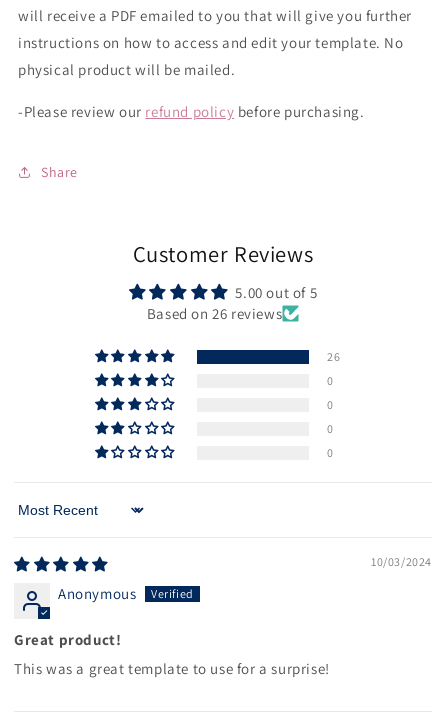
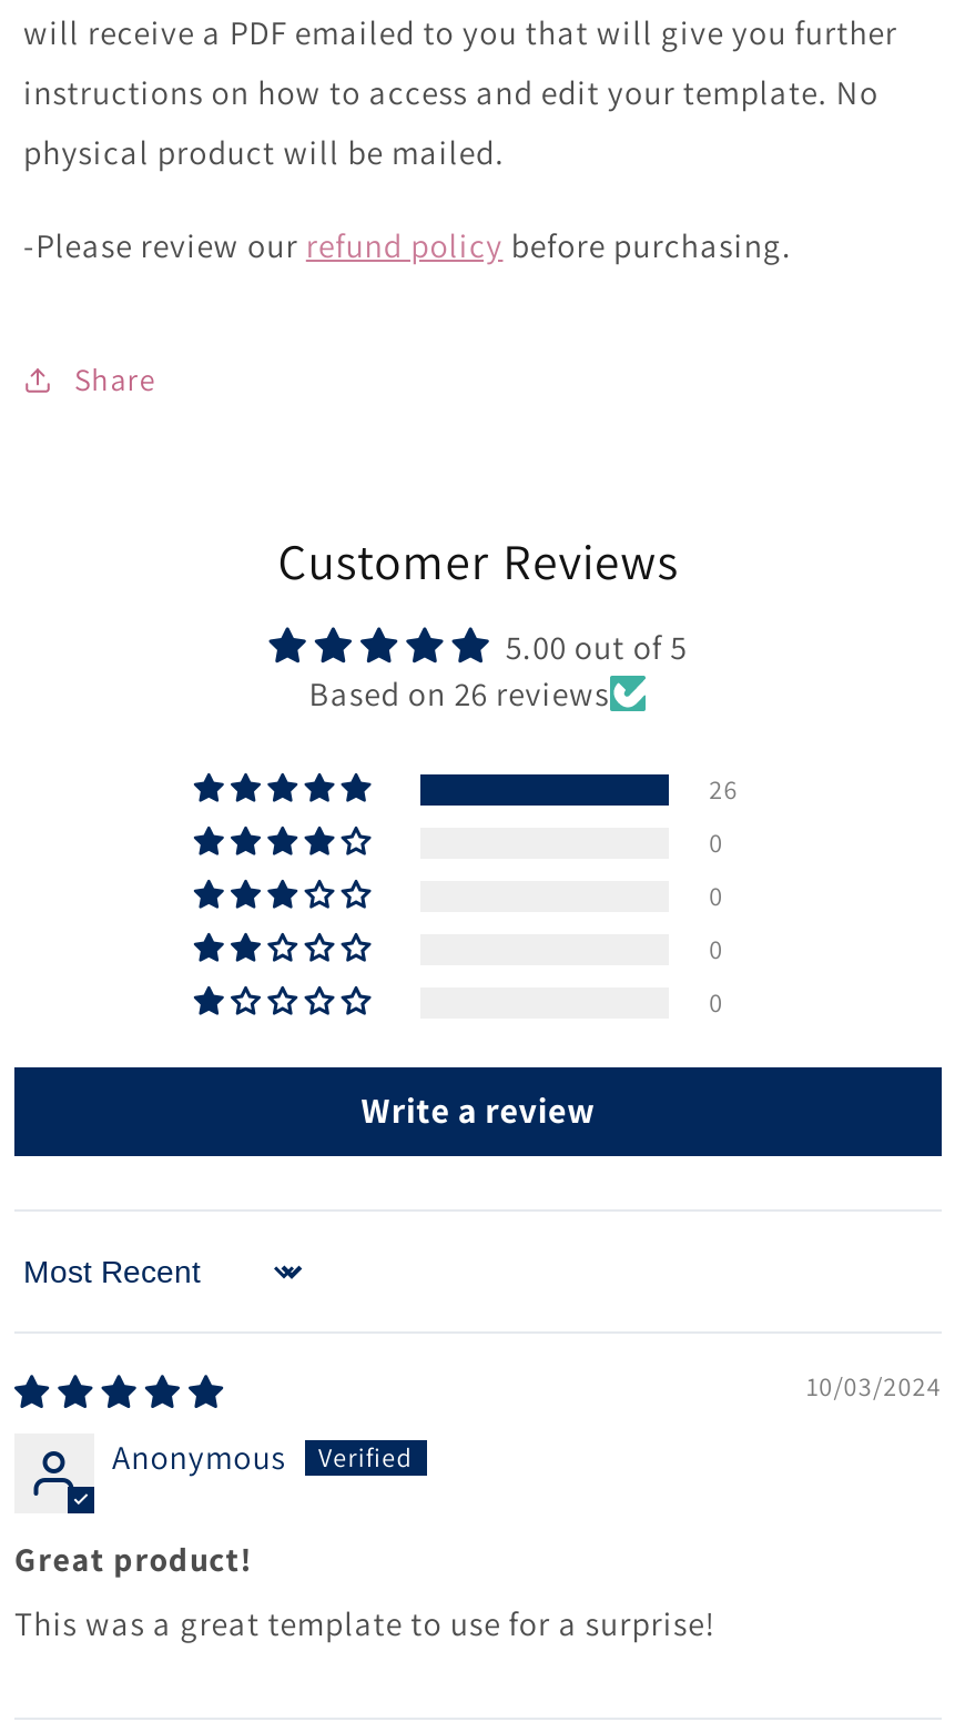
none -> [361,1087,595,1134] Write a review

